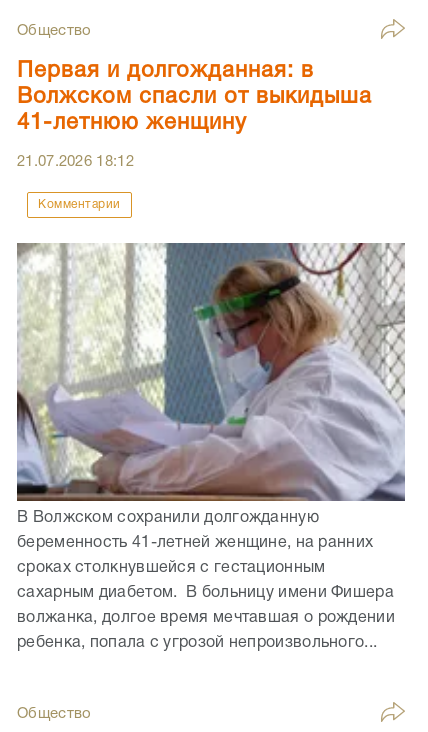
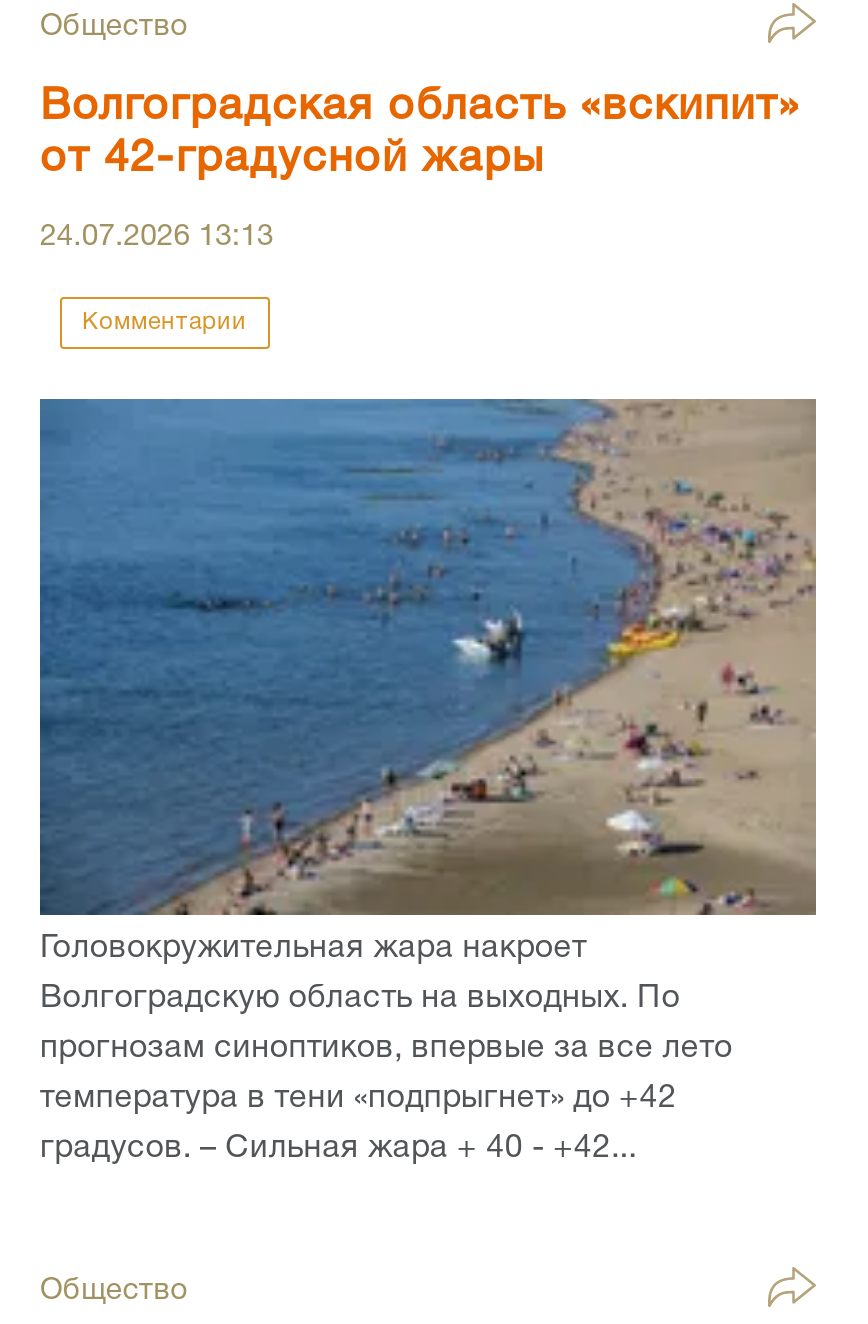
[17,61,372,133] Первая и долгожданная: в | Волжском спасли от выкидыша | 41-летнюю женщину -> [40,86,800,178] Волгоградская область «вскипит» | от 42-градусной жары
[17,155,134,169] 21.07.2026 18:12 -> [40,222,274,250] 24.07.2026 13:13
[16,242,405,650] [image] | В Волжском сохранили долгожданную | беременность 41-летней женщине, на ранних | сроках столкнувшейся с гестационным | сахарным диабетом. В больницу имени Фишера | волжанка, долгое время мечтавшая о рождении | ребенка, попала с угрозой непроизвольного... -> [38,397,816,1162] [image] | Головокружительная жара накроет | Волгоградскую область на выходных. По | прогнозам синоптиков, впервые за все лето | температура в тени «подпрыгнет» до +42 | градусов. – Сильная жара + 40 - +42...

